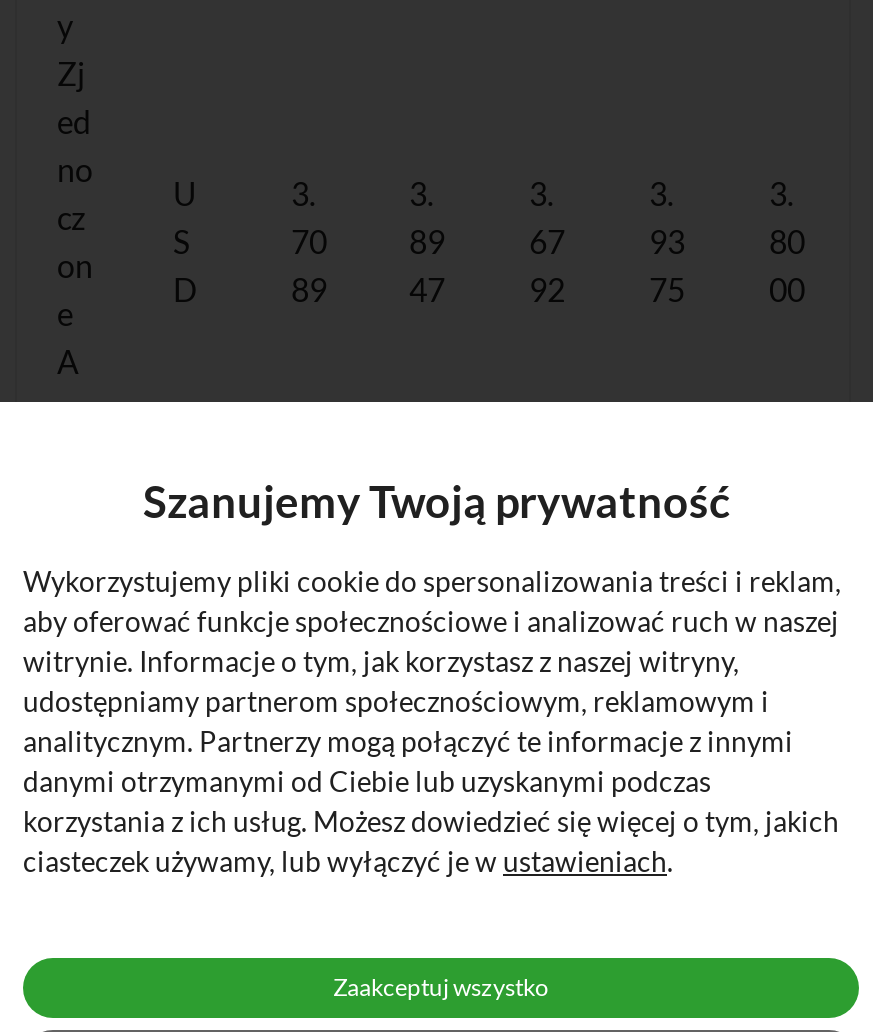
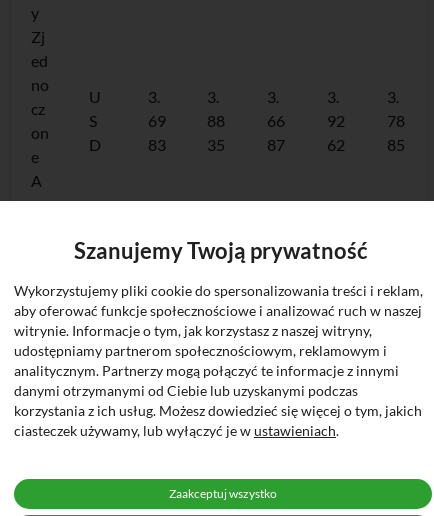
[291,222,327,260] 70 -> [148,111,166,130] 69
[409,222,445,260] 89 -> [207,111,225,130] 88
[529,222,565,260] 67 -> [267,111,285,130] 66
[649,222,685,260] 93 -> [327,111,345,130] 92
[769,222,805,260] 80 -> [387,111,405,130] 78
[291,270,327,308] 89 -> [148,135,166,154] 83
[409,270,445,308] 47 -> [207,135,225,154] 35
[529,270,565,308] 92 -> [267,135,285,154] 87
[649,270,685,308] 75 -> [327,135,345,154] 62
[769,270,805,308] 00 -> [387,135,405,154] 85

